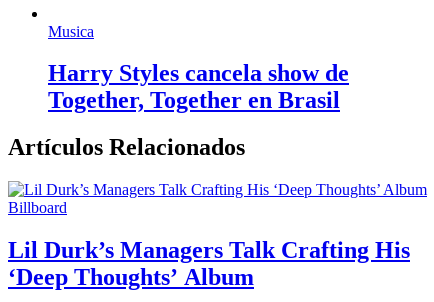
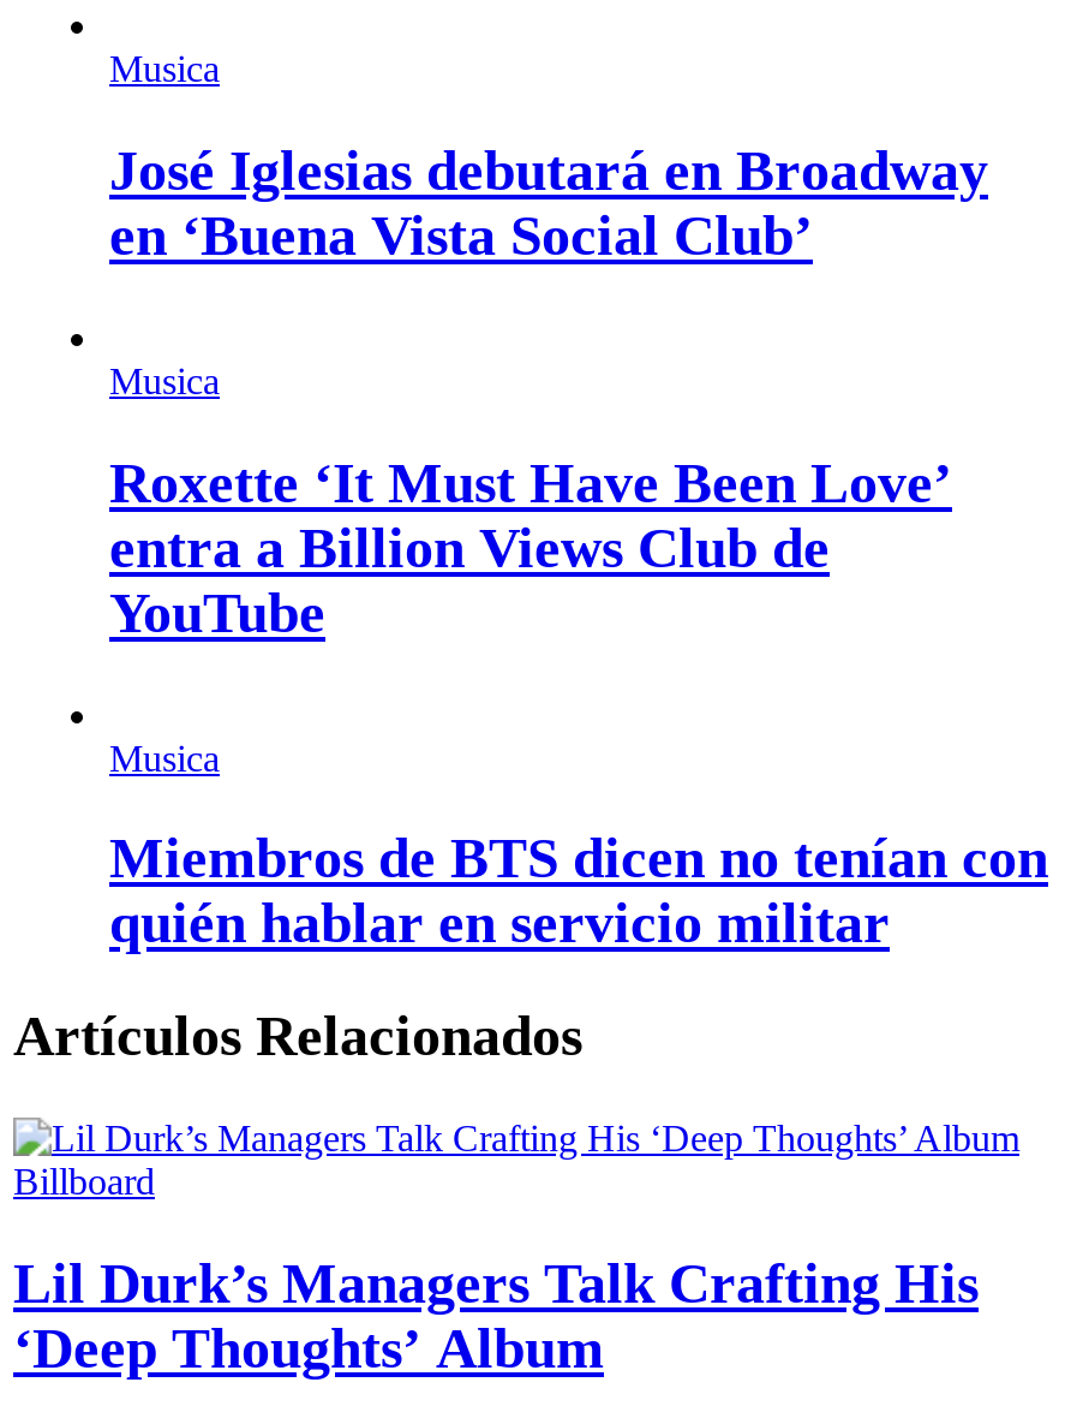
[48,60,349,113] Harry Styles cancela show de | Together, Together en Brasil -> [109,139,1048,956] José Iglesias debutará en Broadway | en ‘Buena Vista Social Club’ | Musica | Roxette ‘It Must Have Been Love’ | entra a Billion Views Club de | YouTube | Musica | Miembros de BTS dicen no tenían con | quién hablar en servicio militar

